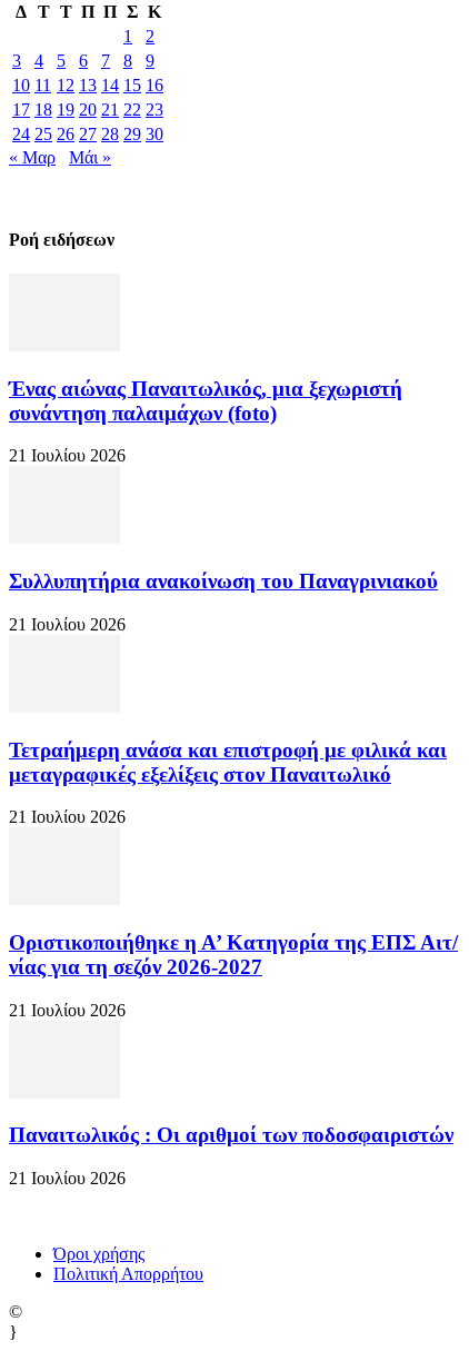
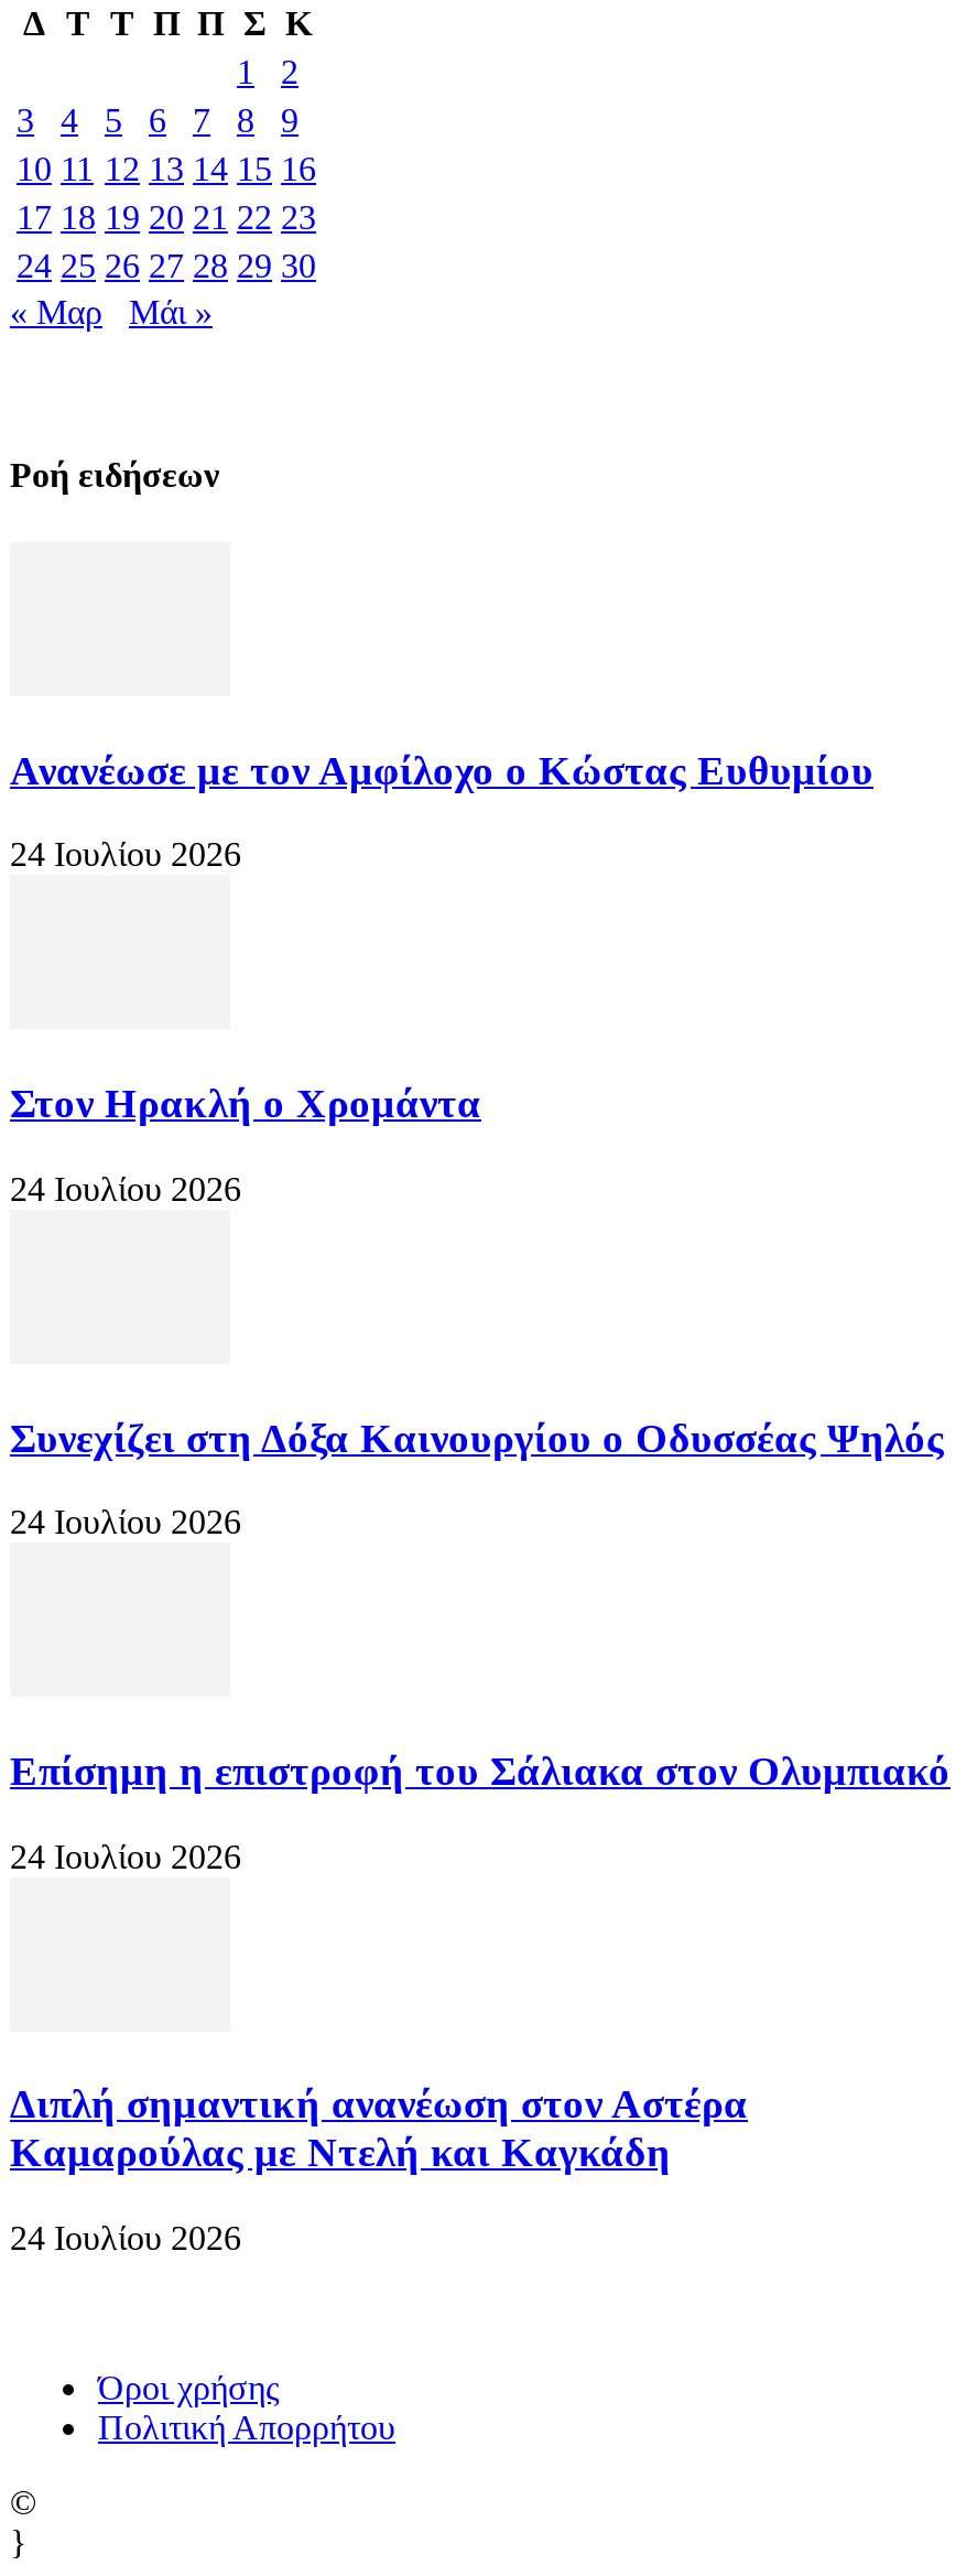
[9,377,402,424] Ένας αιώνας Παναιτωλικός, μια ξεχωριστή | συνάντηση παλαιμάχων (foto) -> [10,746,873,793] Ανανέωσε με τον Αμφίλοχο ο Κώστας Ευθυμίου
[9,446,126,465] 21 Ιουλίου 2026 -> [10,836,241,874] 24 Ιουλίου 2026
[9,570,438,593] Συλλυπητήρια ανακοίνωση του Παναγρινιακού -> [10,1080,481,1126] Στον Ηρακλή ο Χρομάντα
[9,615,126,634] 21 Ιουλίου 2026 -> [10,1170,241,1207] 24 Ιουλίου 2026
[9,738,447,786] Τετραήμερη ανάσα και επιστροφή με φιλικά και | μεταγραφικές εξελίξεις στον Παναιτωλικό -> [10,1414,944,1460] Συνεχίζει στη Δόξα Καινουργίου ο Οδυσσέας Ψηλός
[9,808,126,827] 21 Ιουλίου 2026 -> [10,1504,241,1541] 24 Ιουλίου 2026
[9,931,458,979] Οριστικοποιήθηκε η Α’ Κατηγορία της ΕΠΣ Αιτ/ | νίας για τη σεζόν 2026-2027 -> [10,1747,951,1794] Επίσημη η επιστροφή του Σάλιακα στον Ολυμπιακό
[9,1001,126,1019] 21 Ιουλίου 2026 -> [10,1837,241,1875] 24 Ιουλίου 2026
[9,1124,453,1147] Παναιτωλικός : Οι αριθμοί των ποδοσφαιριστών -> [10,2081,748,2176] Διπλή σημαντική ανανέωση στον Αστέρα | Καμαρούλας με Ντελή και Καγκάδη
[9,1169,126,1188] 21 Ιουλίου 2026 -> [10,2219,241,2257] 24 Ιουλίου 2026

